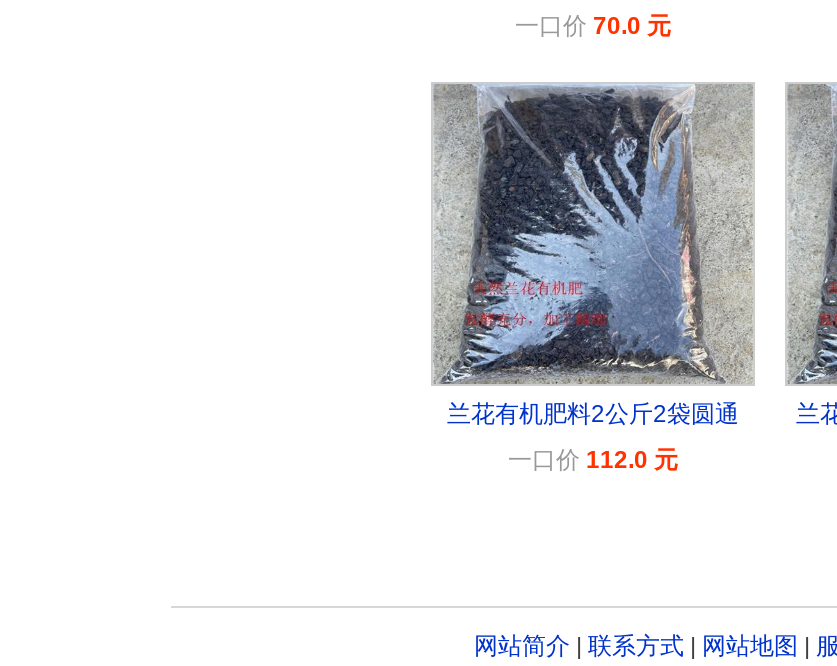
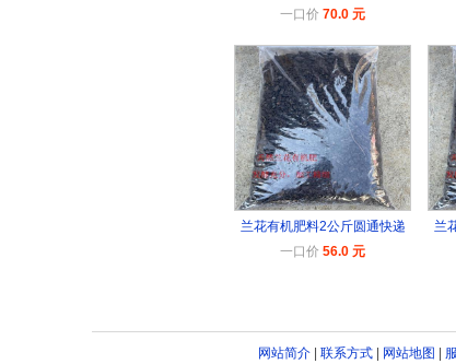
[447,399,739,427] 兰花有机肥料2公斤2袋圆通 -> [240,218,405,233] 兰花有机肥料2公斤圆通快递
[508,445,678,473] 一口价112.0 元 -> [280,243,365,259] 一口价56.0 元

